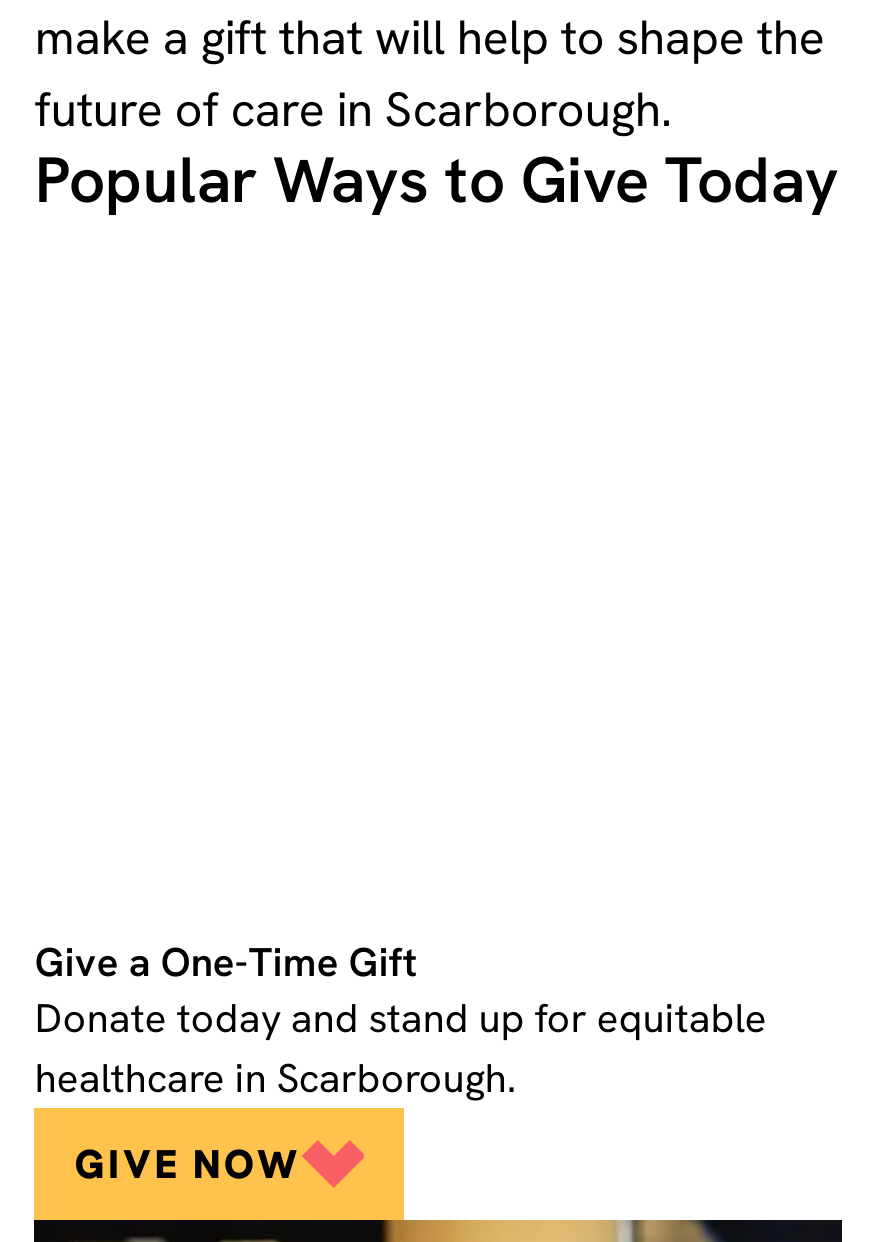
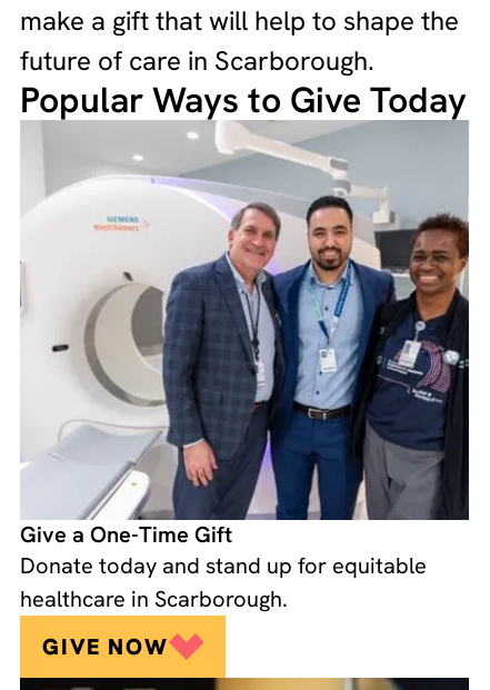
none -> [19,127,470,521] [image]

